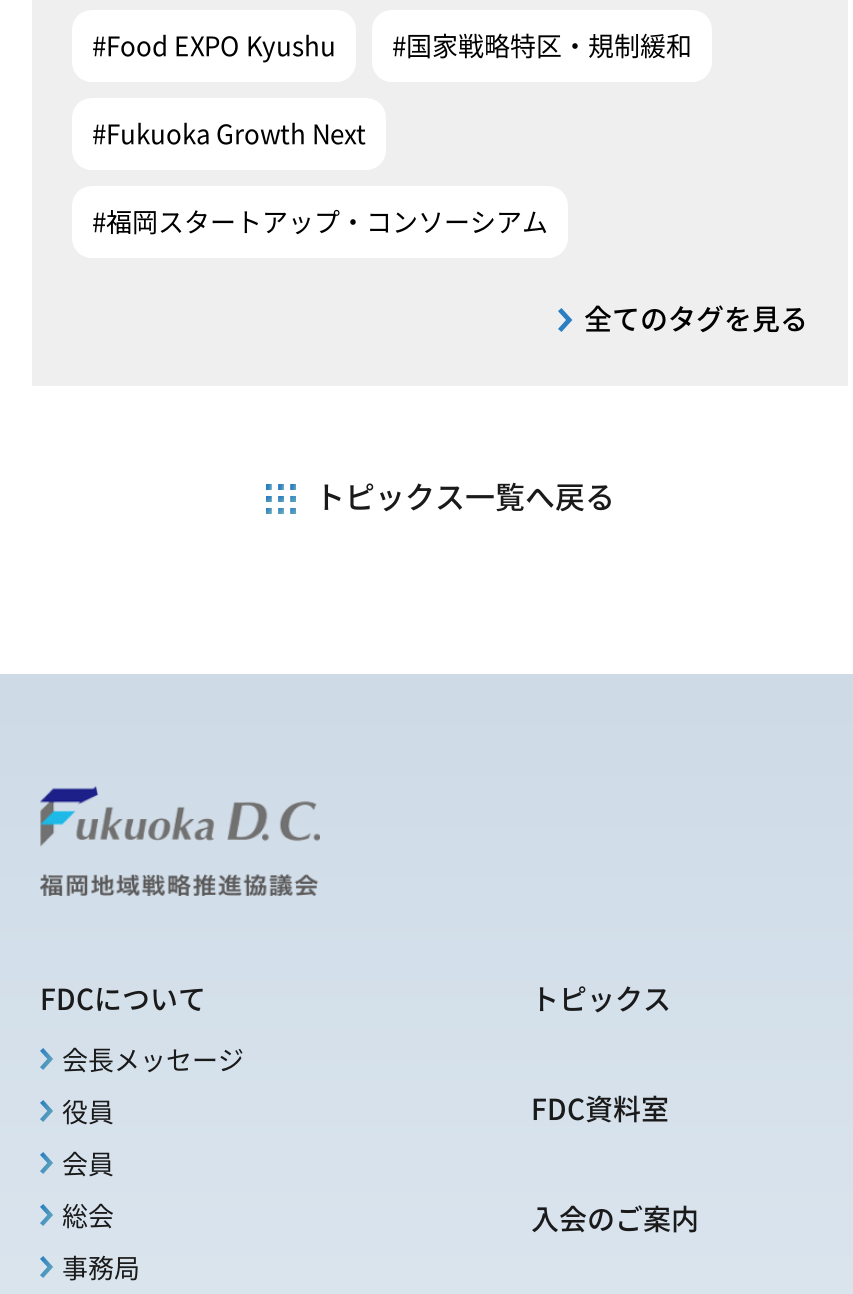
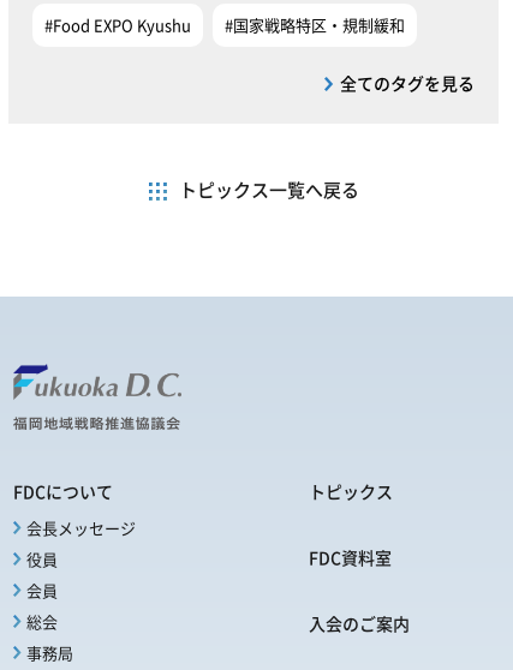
[92,114,548,240] #Fukuoka Growth Next | #福岡スタートアップ・コンソーシアム -> none

